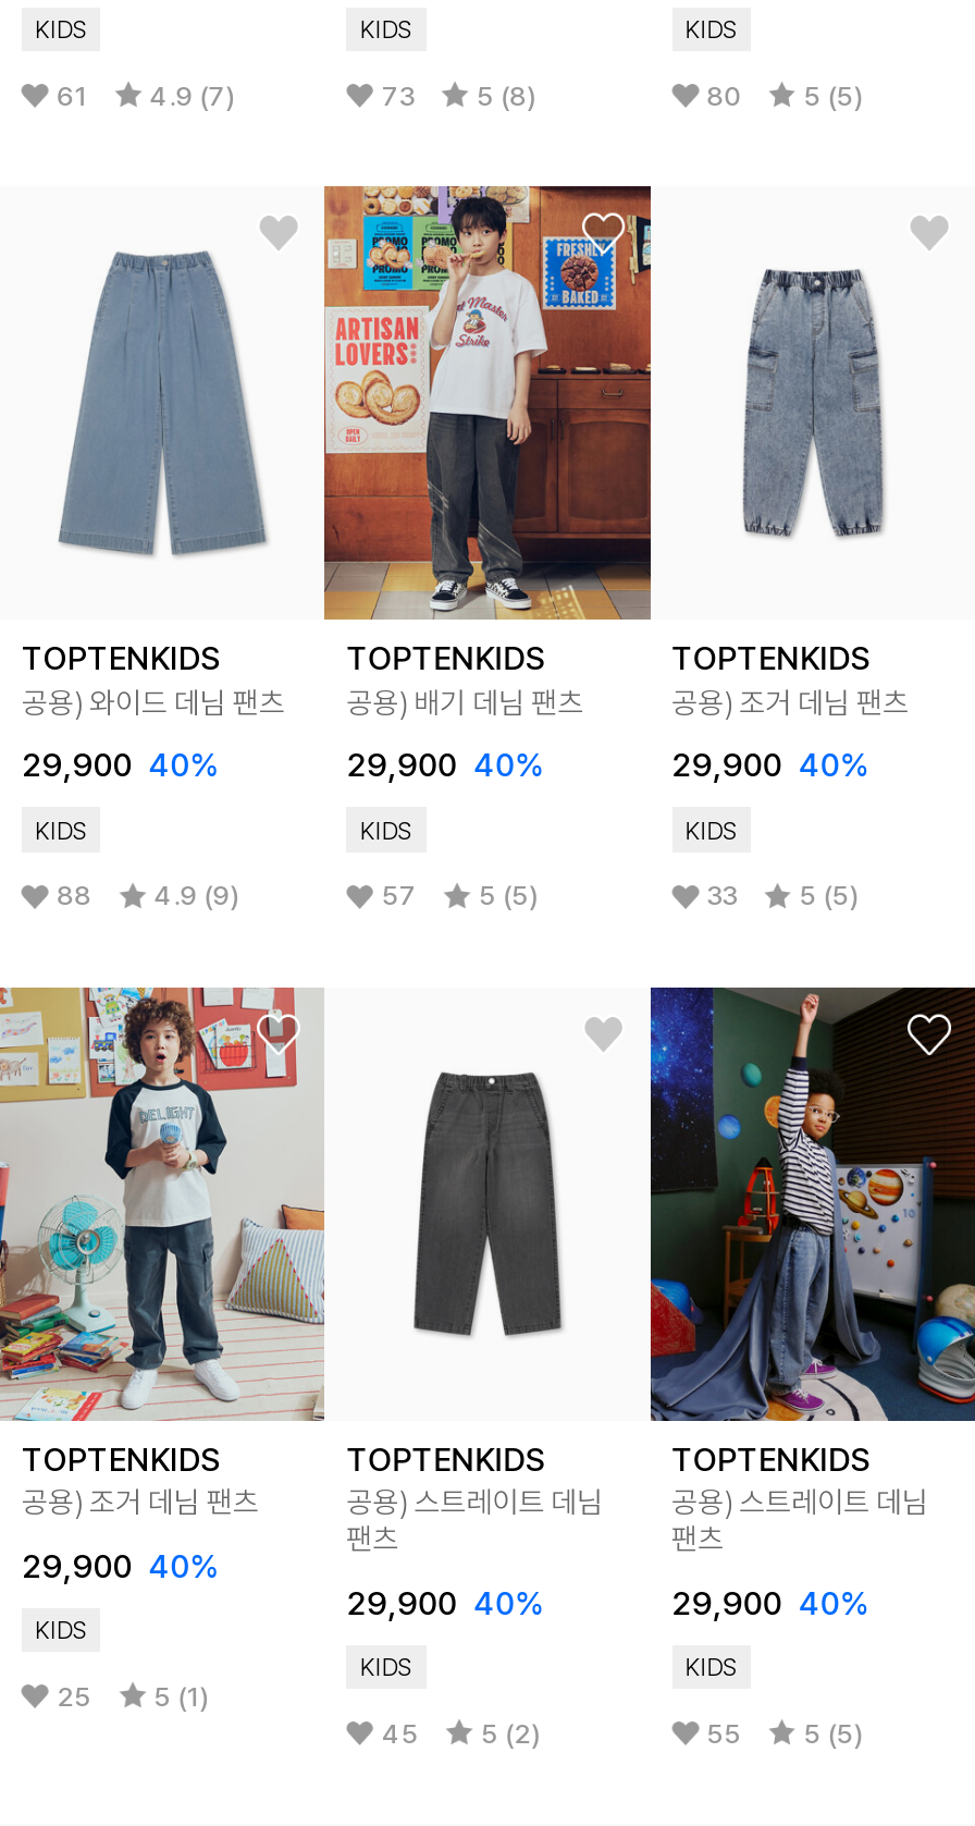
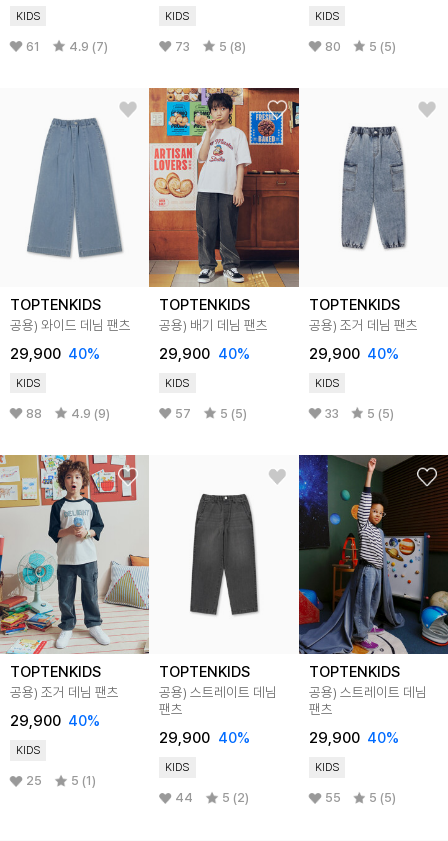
[382,1716,540,1748] 45 5 (2) -> [175,790,249,805] 44 5 (2)

